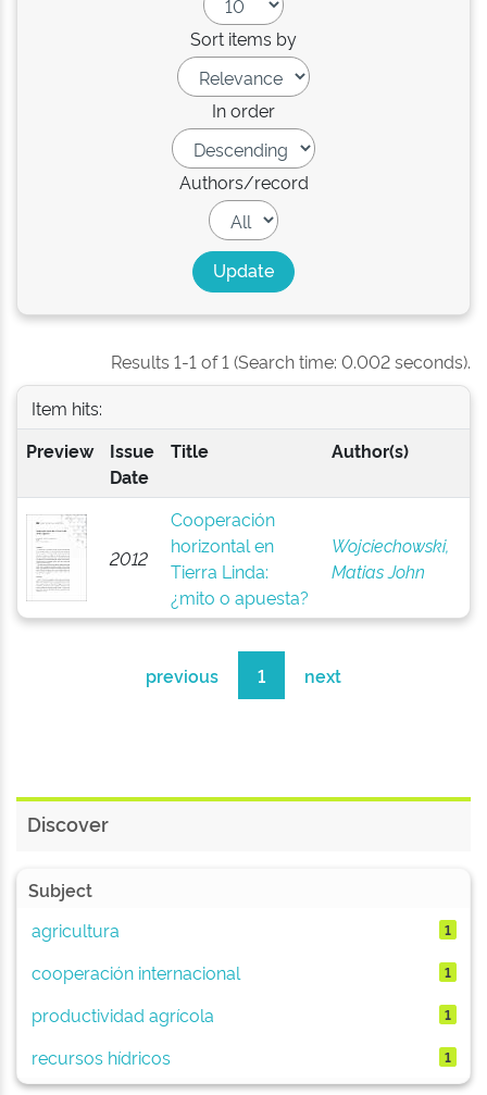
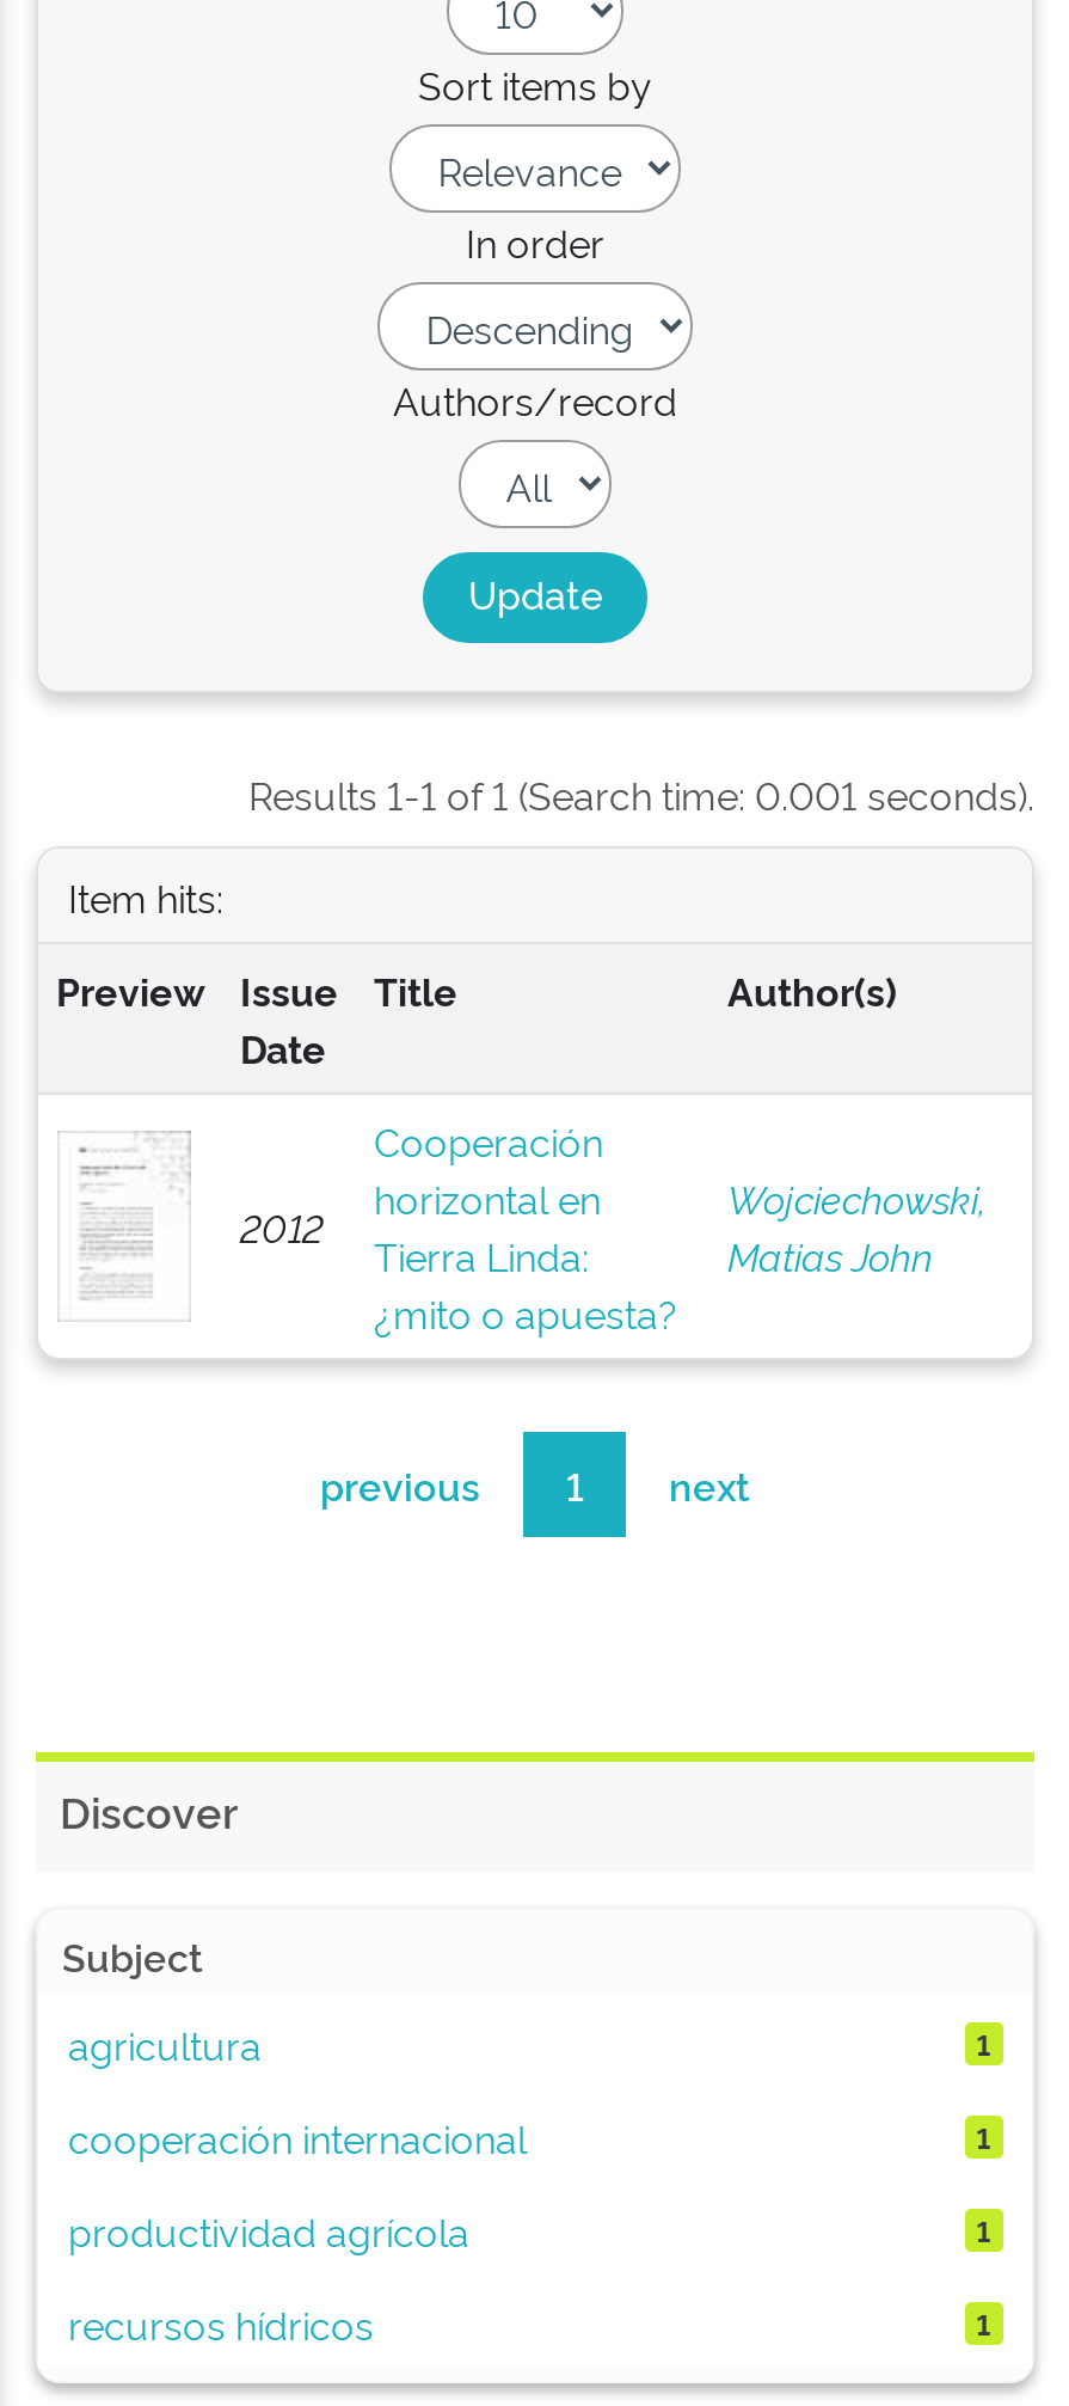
[111,349,471,373] Results 1-1 of 1 (Search time: 0.002 seconds). -> [248,767,1034,820] Results 1-1 of 1 (Search time: 0.001 seconds).

